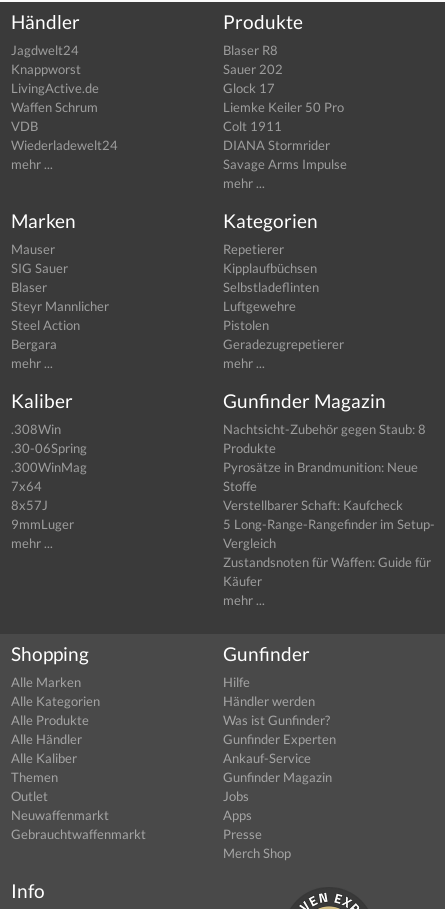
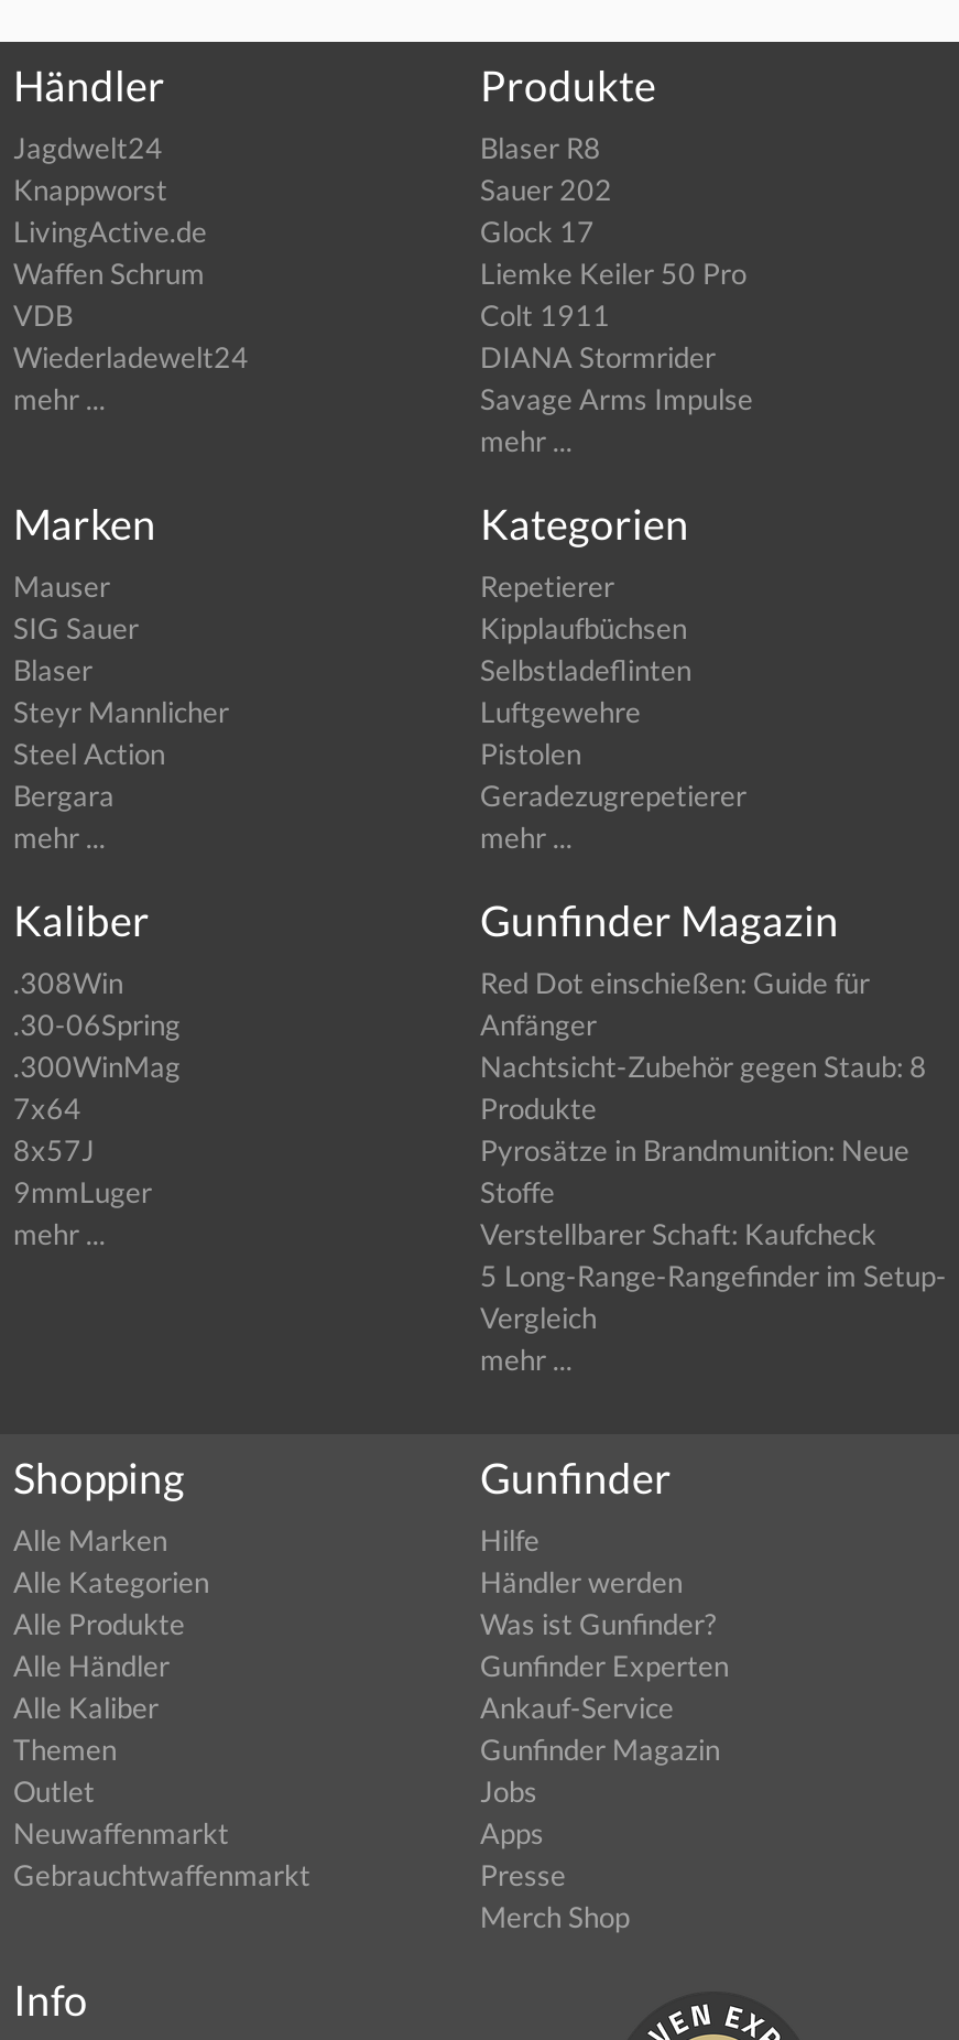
moved [223,421,435,551] -> [480,1049,947,1336]: Nachtsicht-Zubehör gegen Staub: 8 | Produkte | Pyrosätze in Brandmunition: Neue | Stoffe | Verstellbarer Schaft: Kaufcheck | 5 Long-Range-Rangefinder im Setup- | Vergleich
none -> [480,966,870,1043] Red Dot einschießen: Guide für | Anfänger
[223,554,431,589] Zustandsnoten für Waffen: Guide für | Käufer -> none

